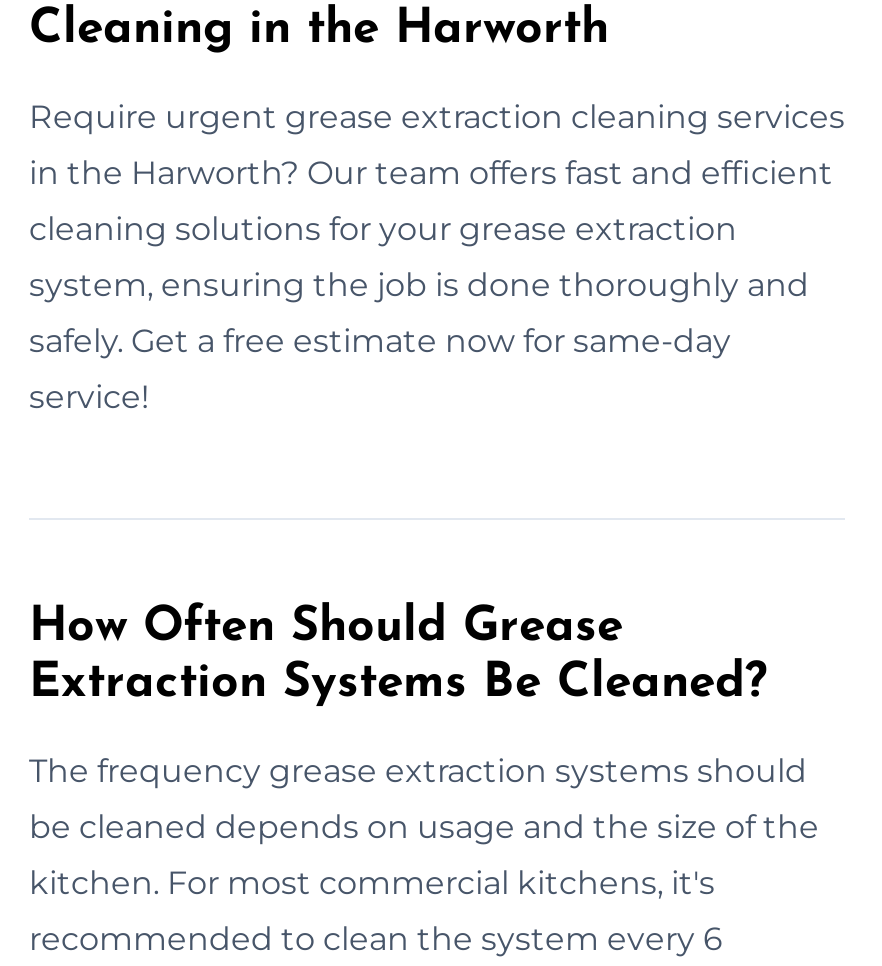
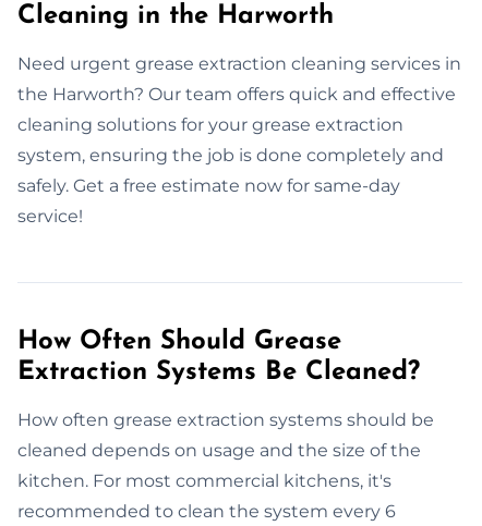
[29,97,845,135] Require urgent grease extraction cleaning services -> [17,53,461,74] Need urgent grease extraction cleaning services in
[29,153,833,191] in the Harworth? Our team offers fast and efficient -> [17,84,456,104] the Harworth? Our team offers quick and effective
[29,265,809,303] system, ensuring the job is done thoroughly and -> [17,145,444,165] system, ensuring the job is done completely and
[29,751,807,789] The frequency grease extraction systems should -> [17,409,434,430] How often grease extraction systems should be
[29,807,819,845] be cleaned depends on usage and the size of the -> [17,440,421,460] cleaned depends on usage and the size of the

